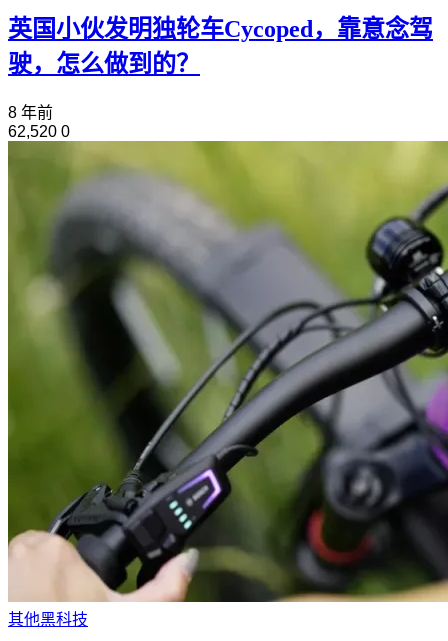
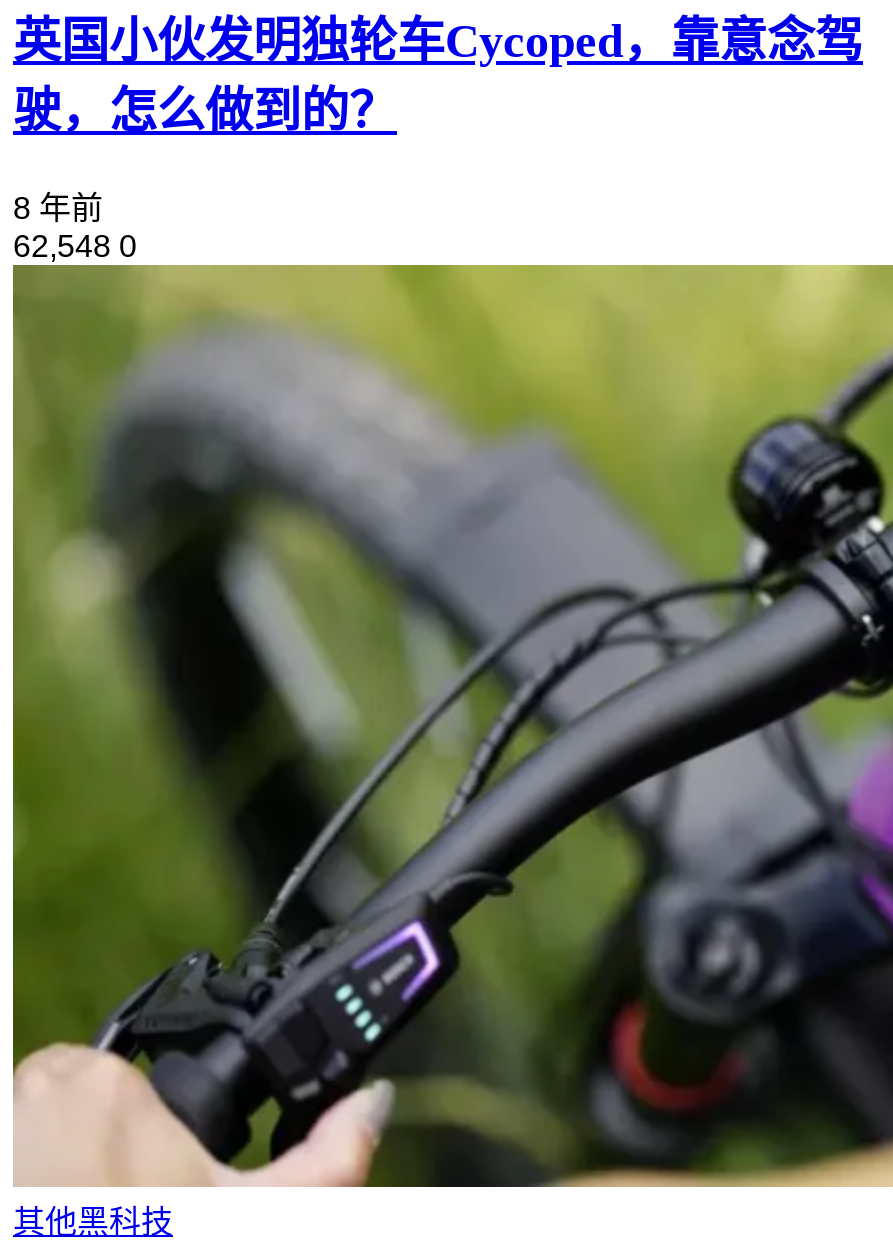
[8,123,70,140] 62,520 0 -> [13,229,137,263] 62,548 0

